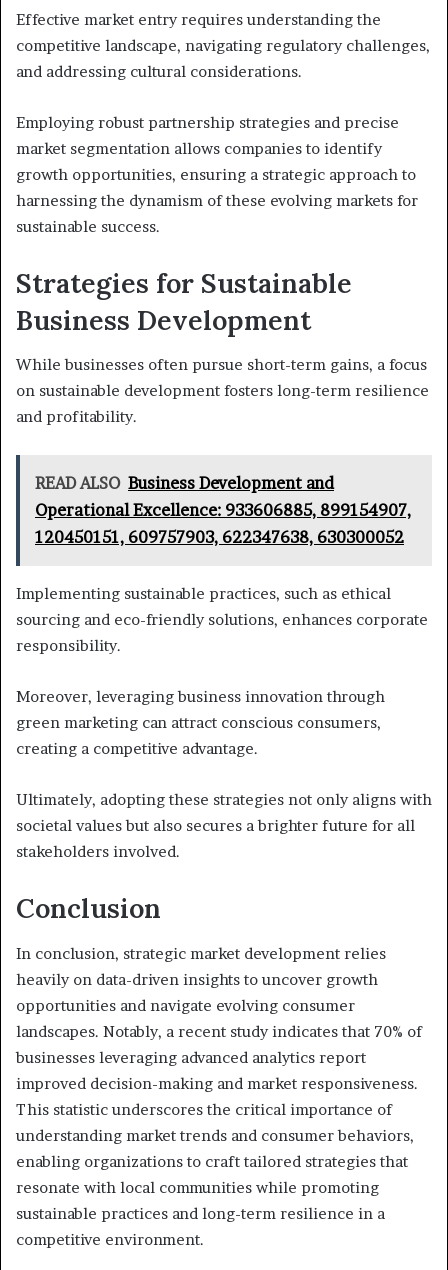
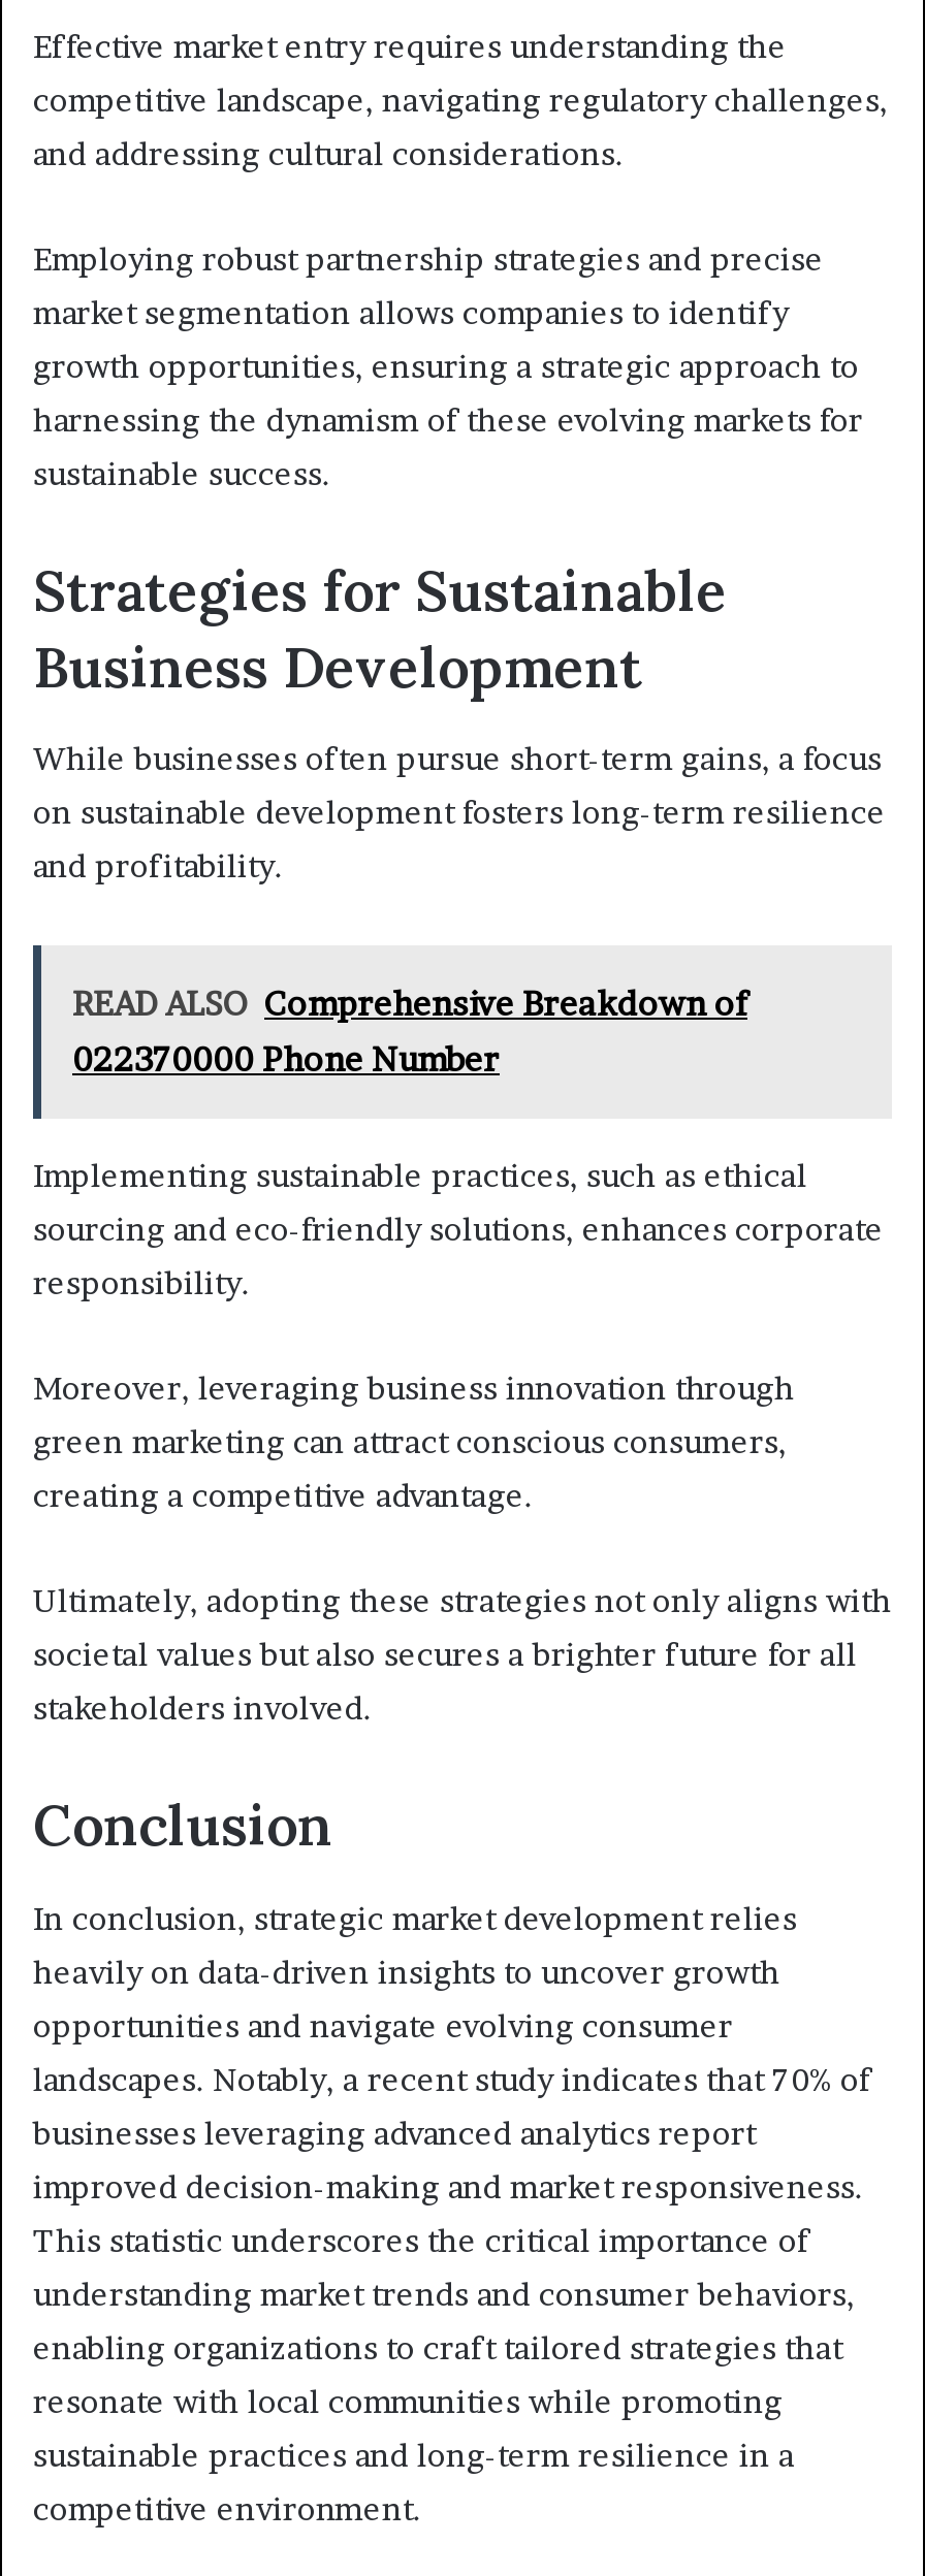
[35,473,411,547] READ ALSO Business Development and | Operational Excellence: 933606885, 899154907, | 120450151, 609757903, 622347638, 630300052 -> [72,983,747,1080] READ ALSO Comprehensive Breakdown of | 022370000 Phone Number

